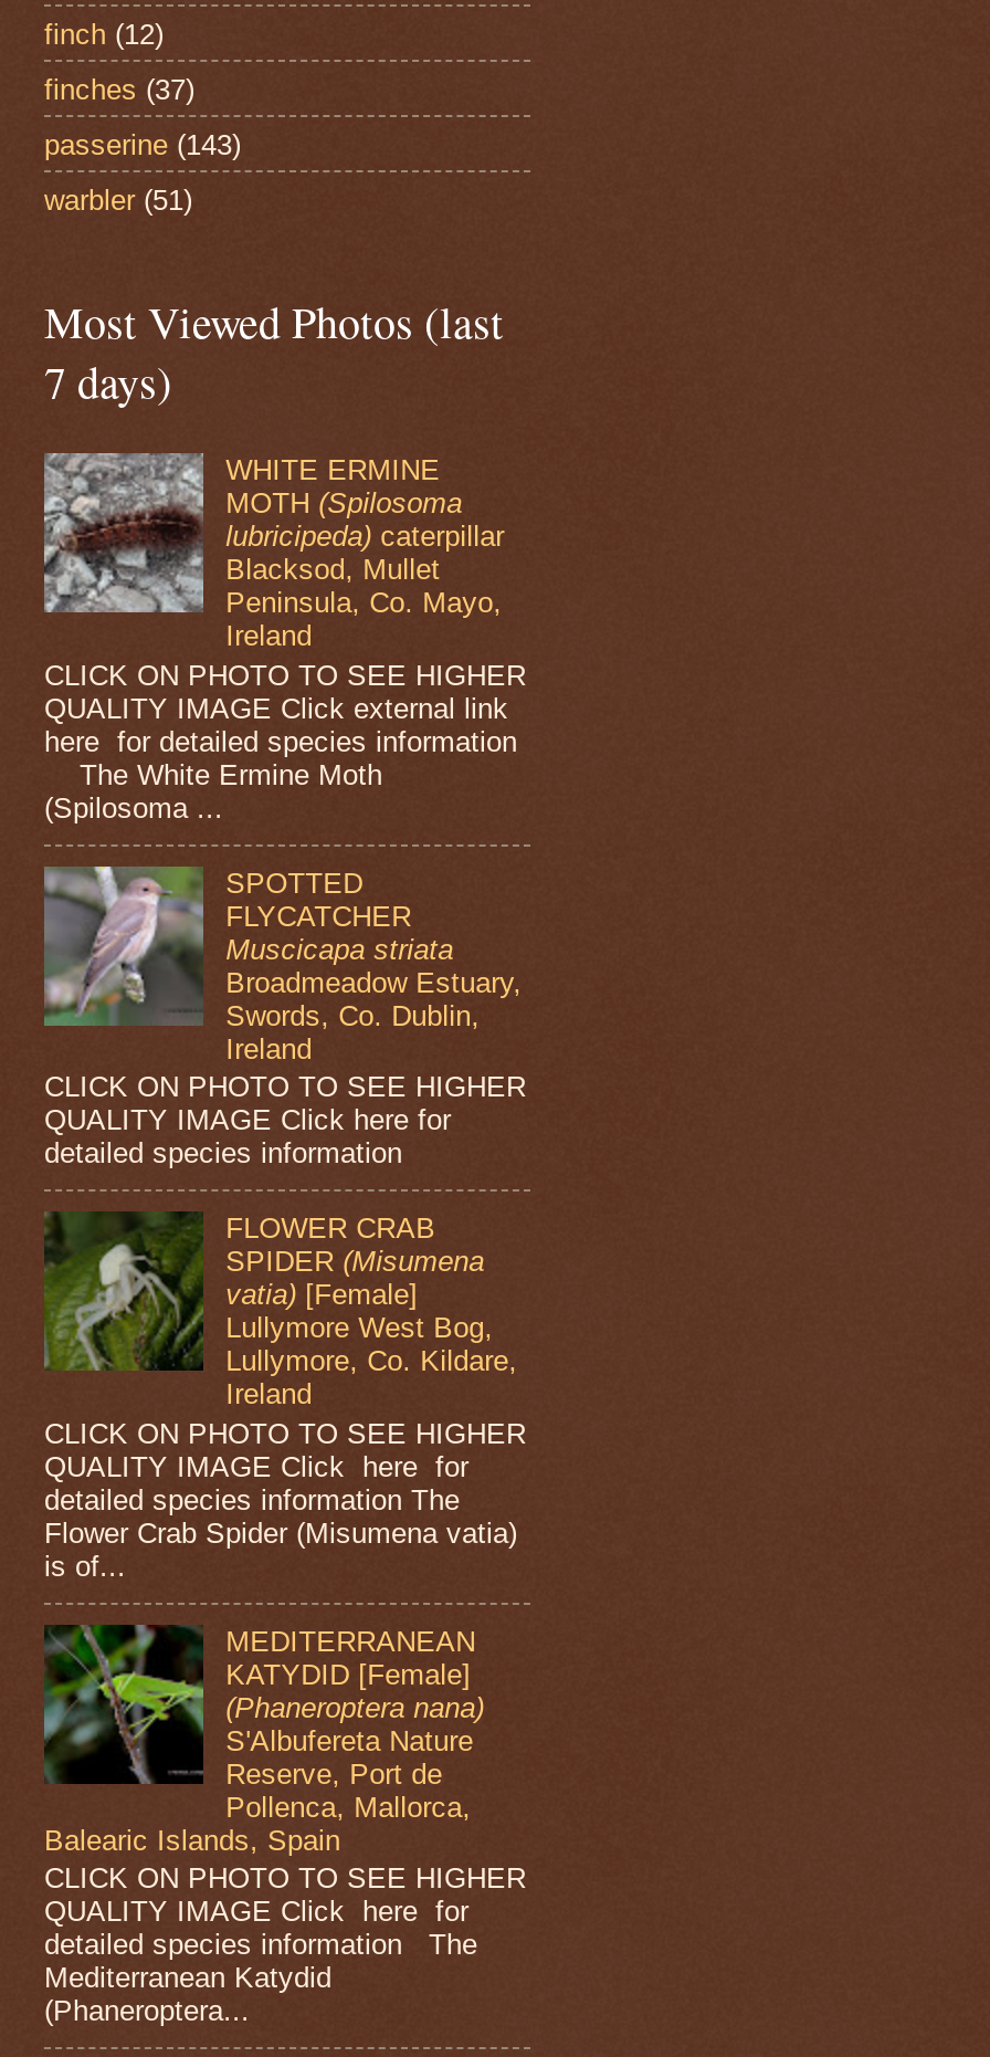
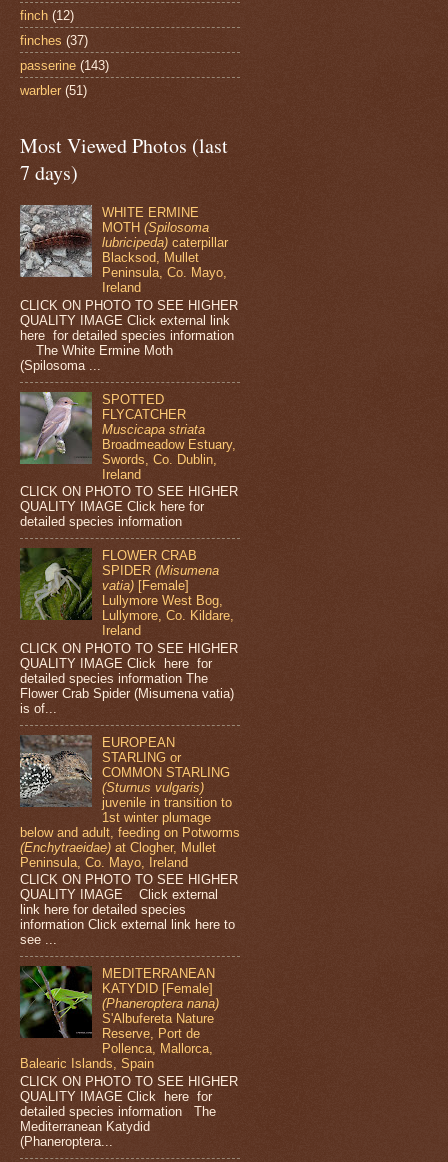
none -> [19,735,240,947] [image] | EUROPEAN | STARLING or | COMMON STARLING | (Sturnus vulgaris) | juvenile in transition to | 1st winter plumage | below and adult, feeding on Potworms | (Enchytraeidae) at Clogher, Mullet | Peninsula, Co. Mayo, Ireland | CLICK ON PHOTO TO SEE HIGHER | QUALITY IMAGE Click external | link here for detailed species | information Click external link here to | see ...

